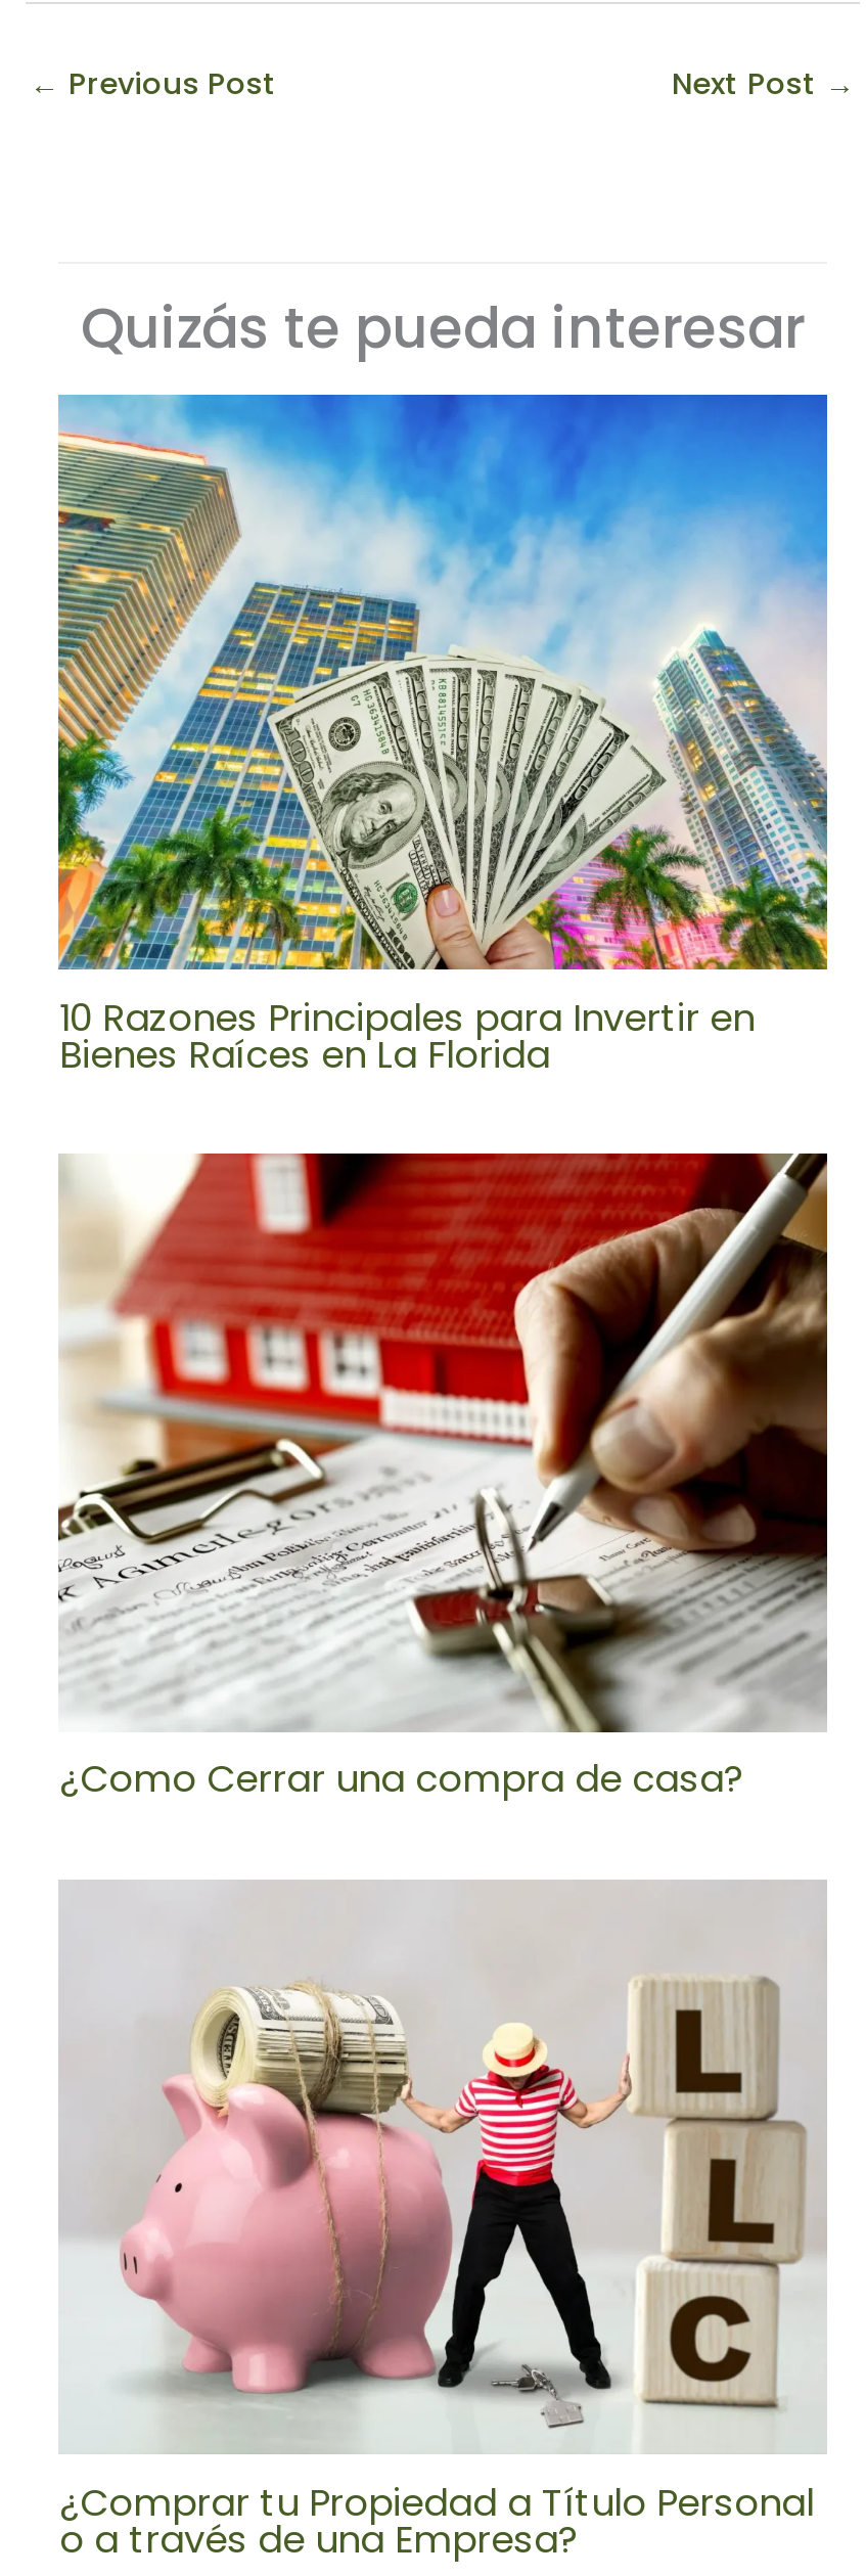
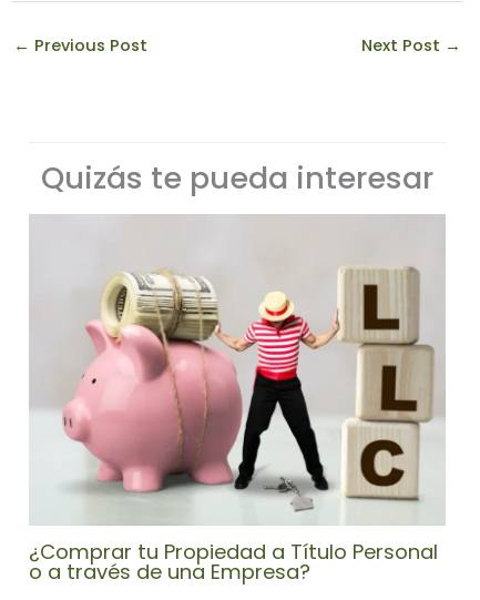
[56,393,829,1079] [image] | 10 Razones Principales para Invertir en | Bienes Raíces en La Florida -> none
[56,1151,829,1805] [image] | ¿Como Cerrar una compra de casa? -> none

